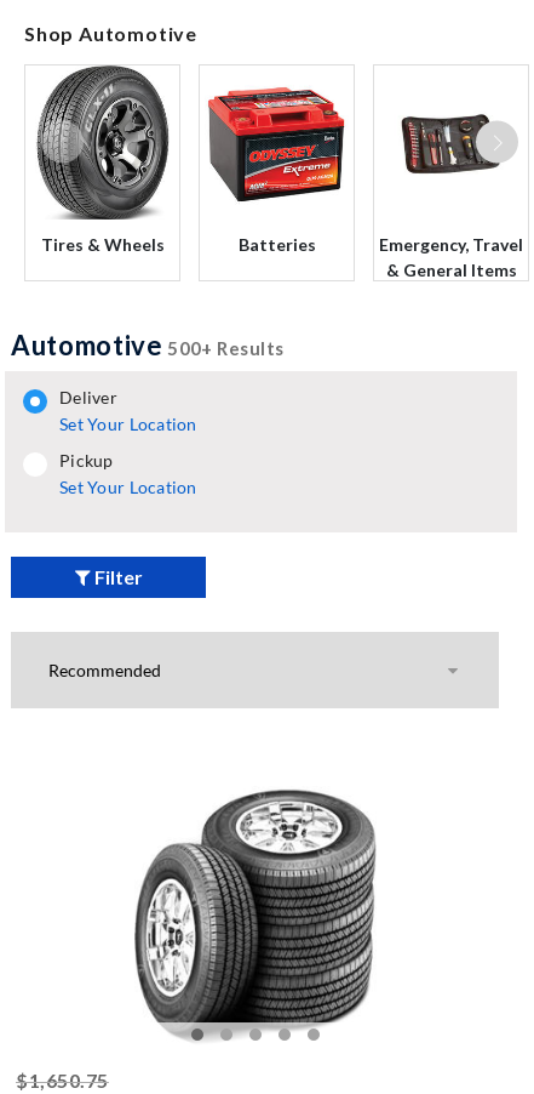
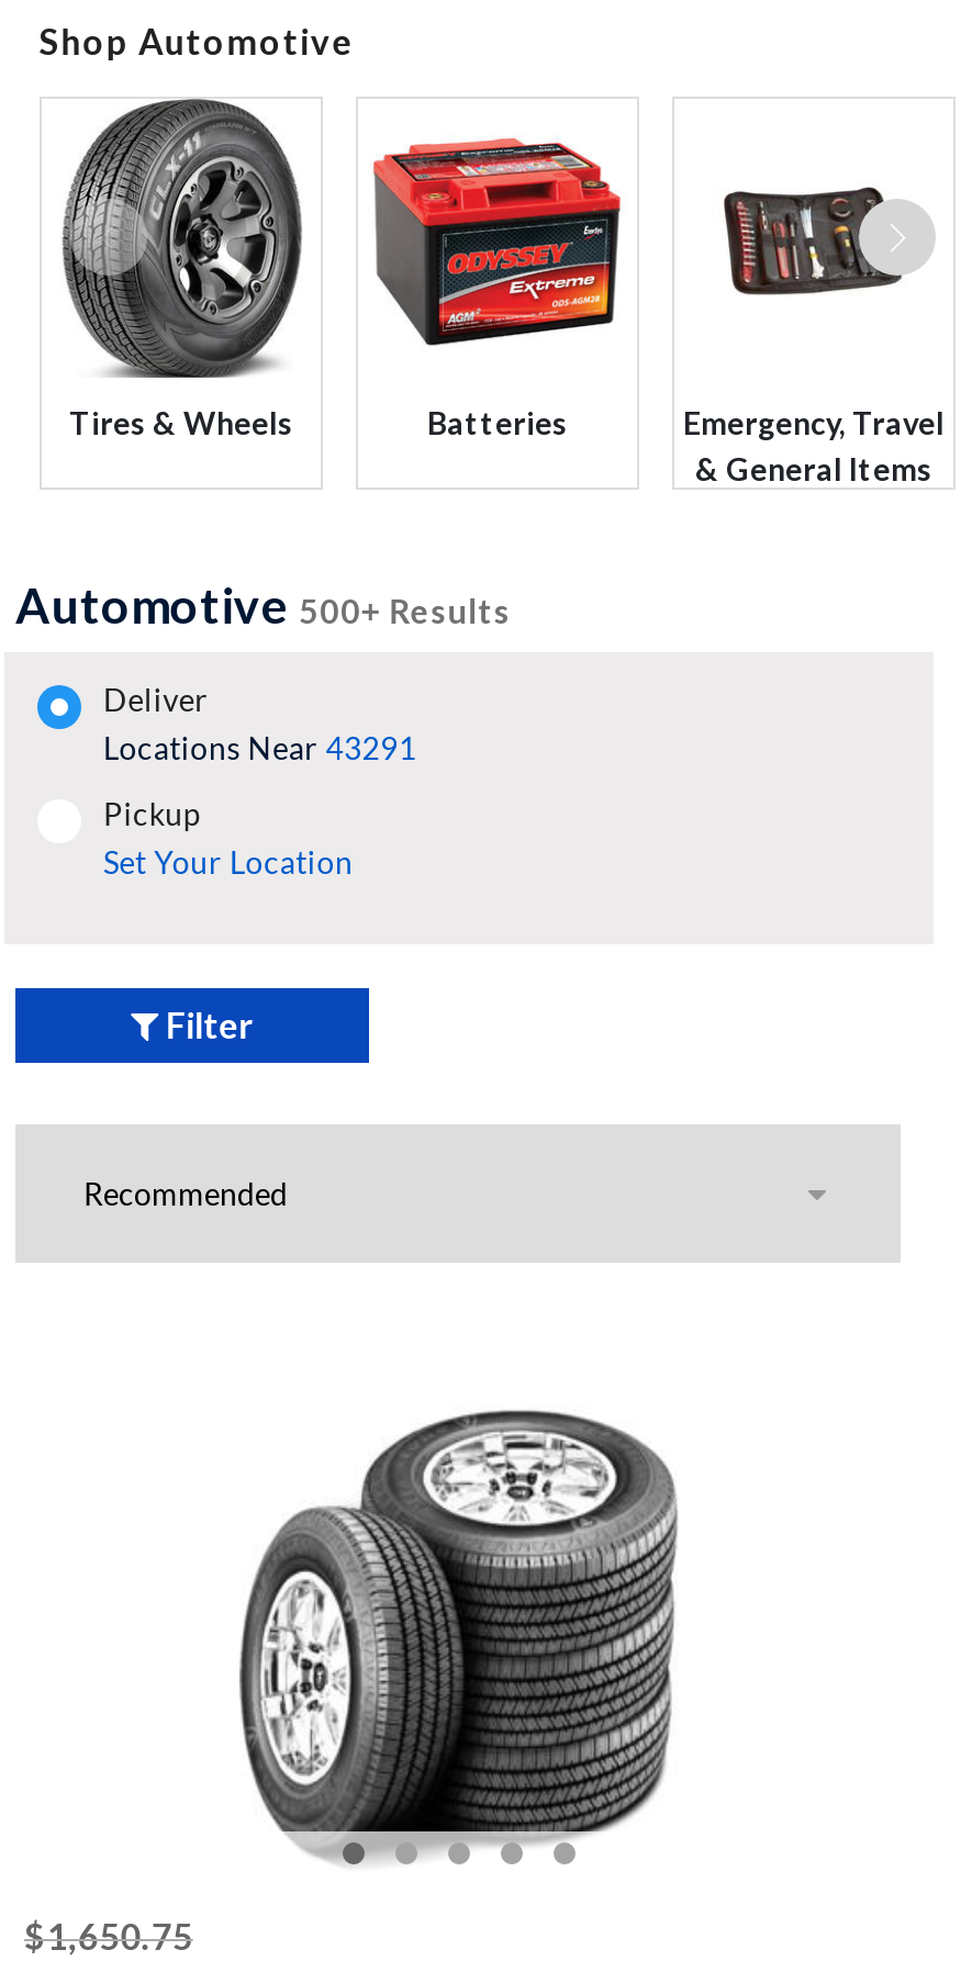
[59,414,197,434] Set Your Location -> [103,729,416,766] Locations Near 43291

